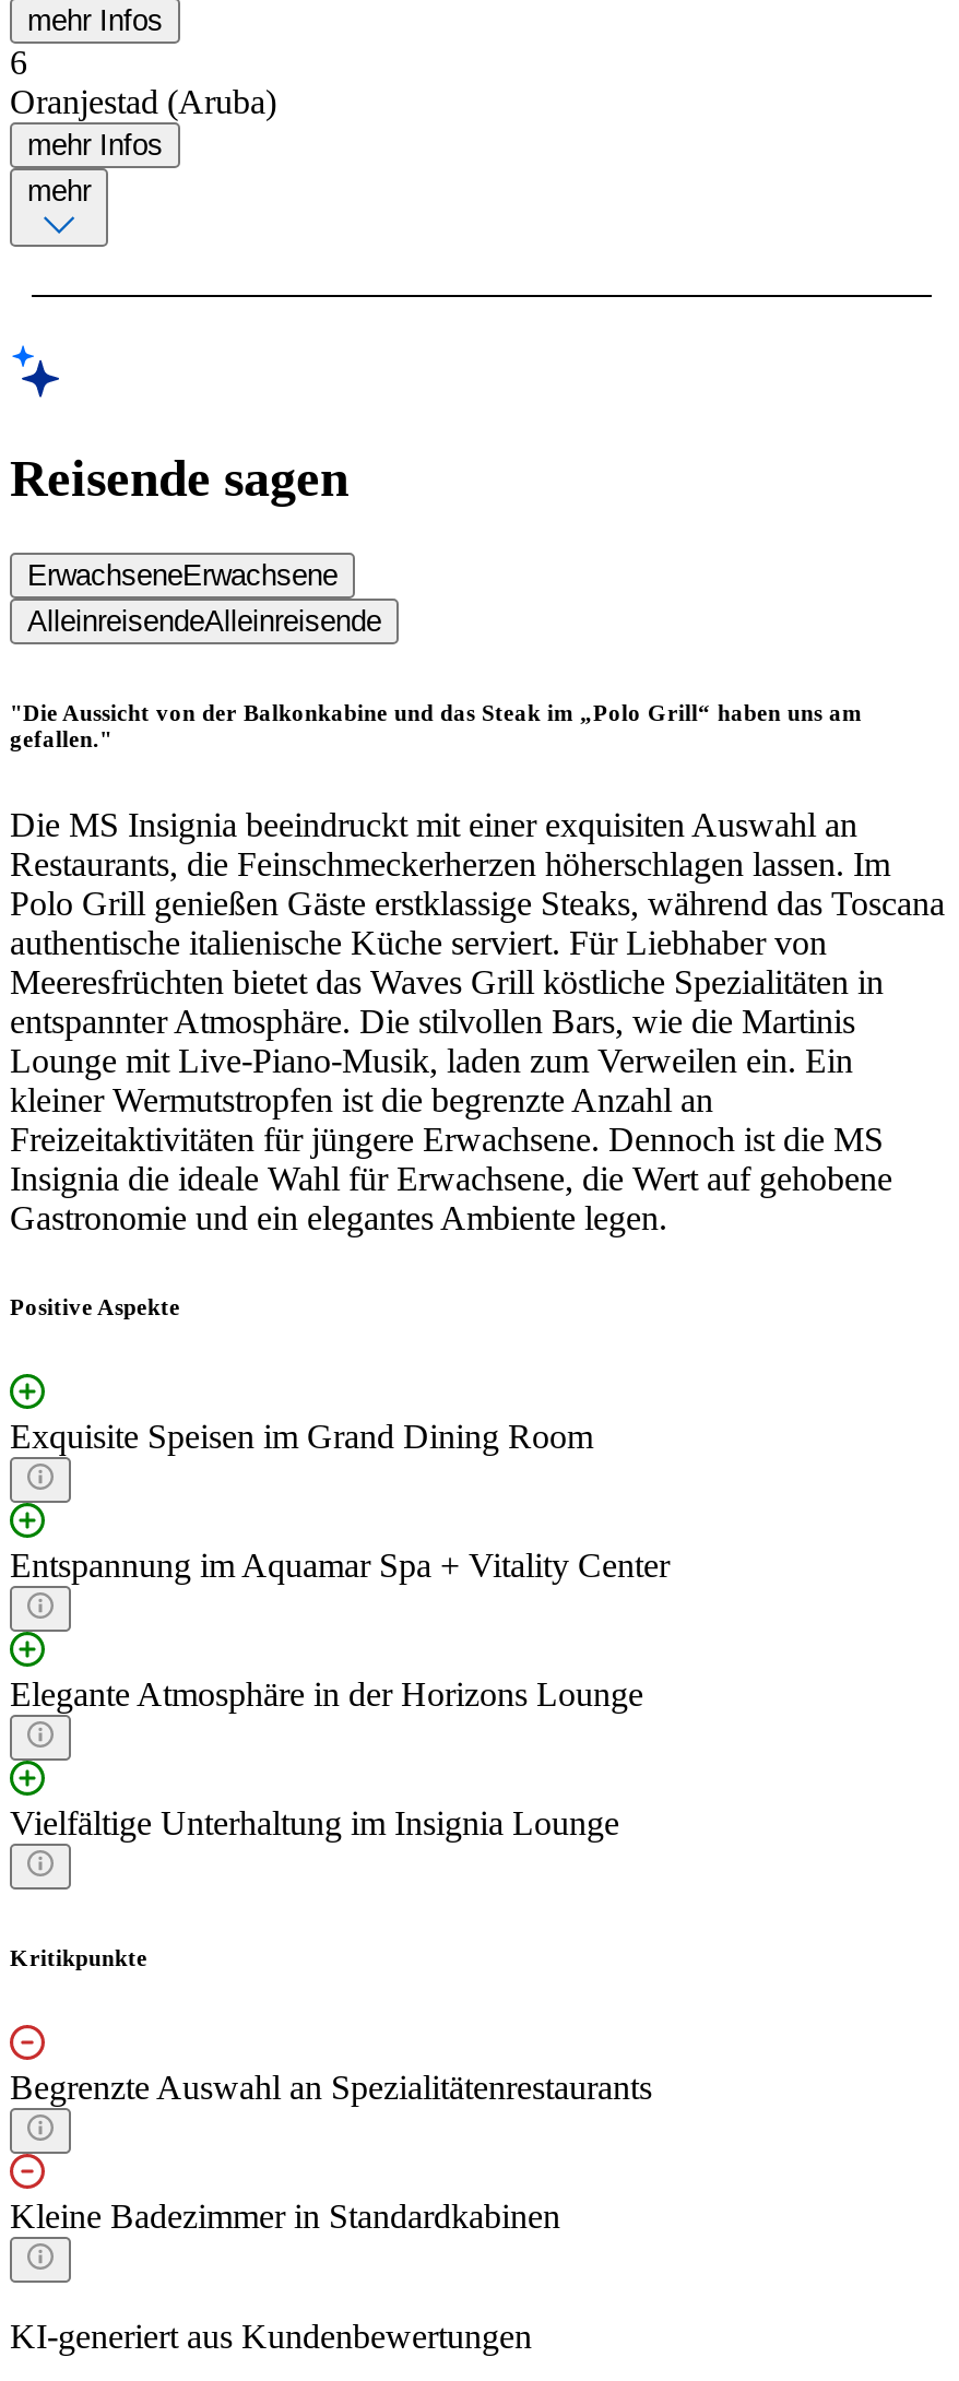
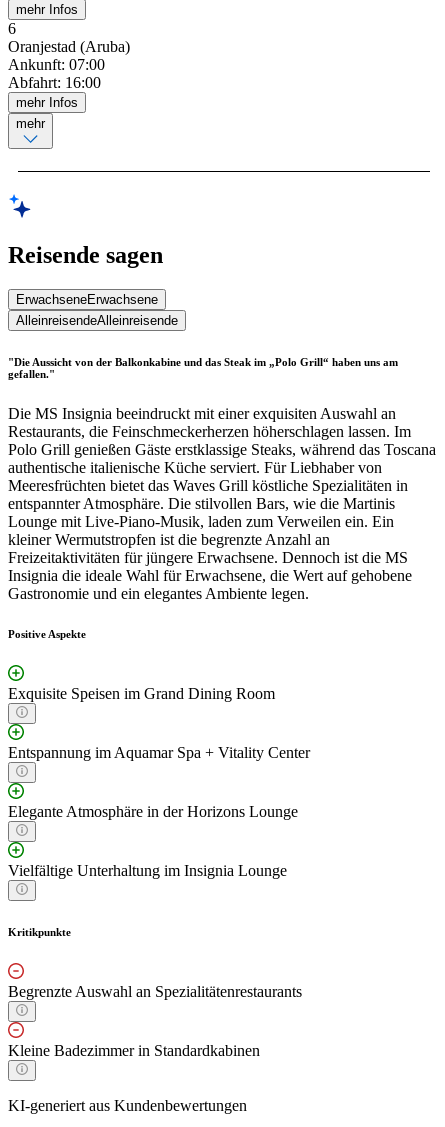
none -> [8,56,105,91] Ankunft: 07:00 | Abfahrt: 16:00

